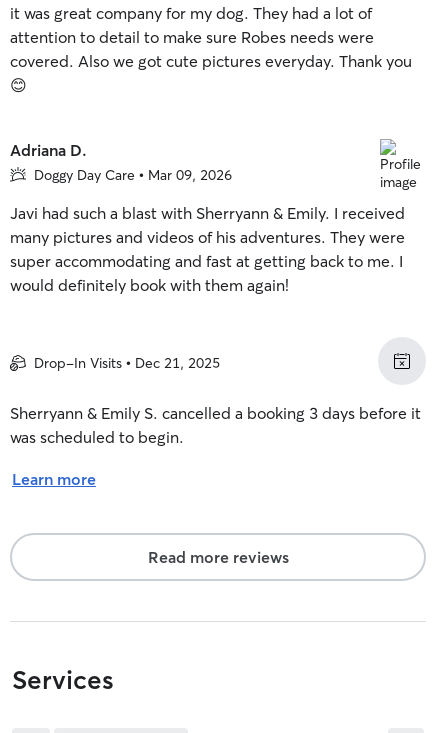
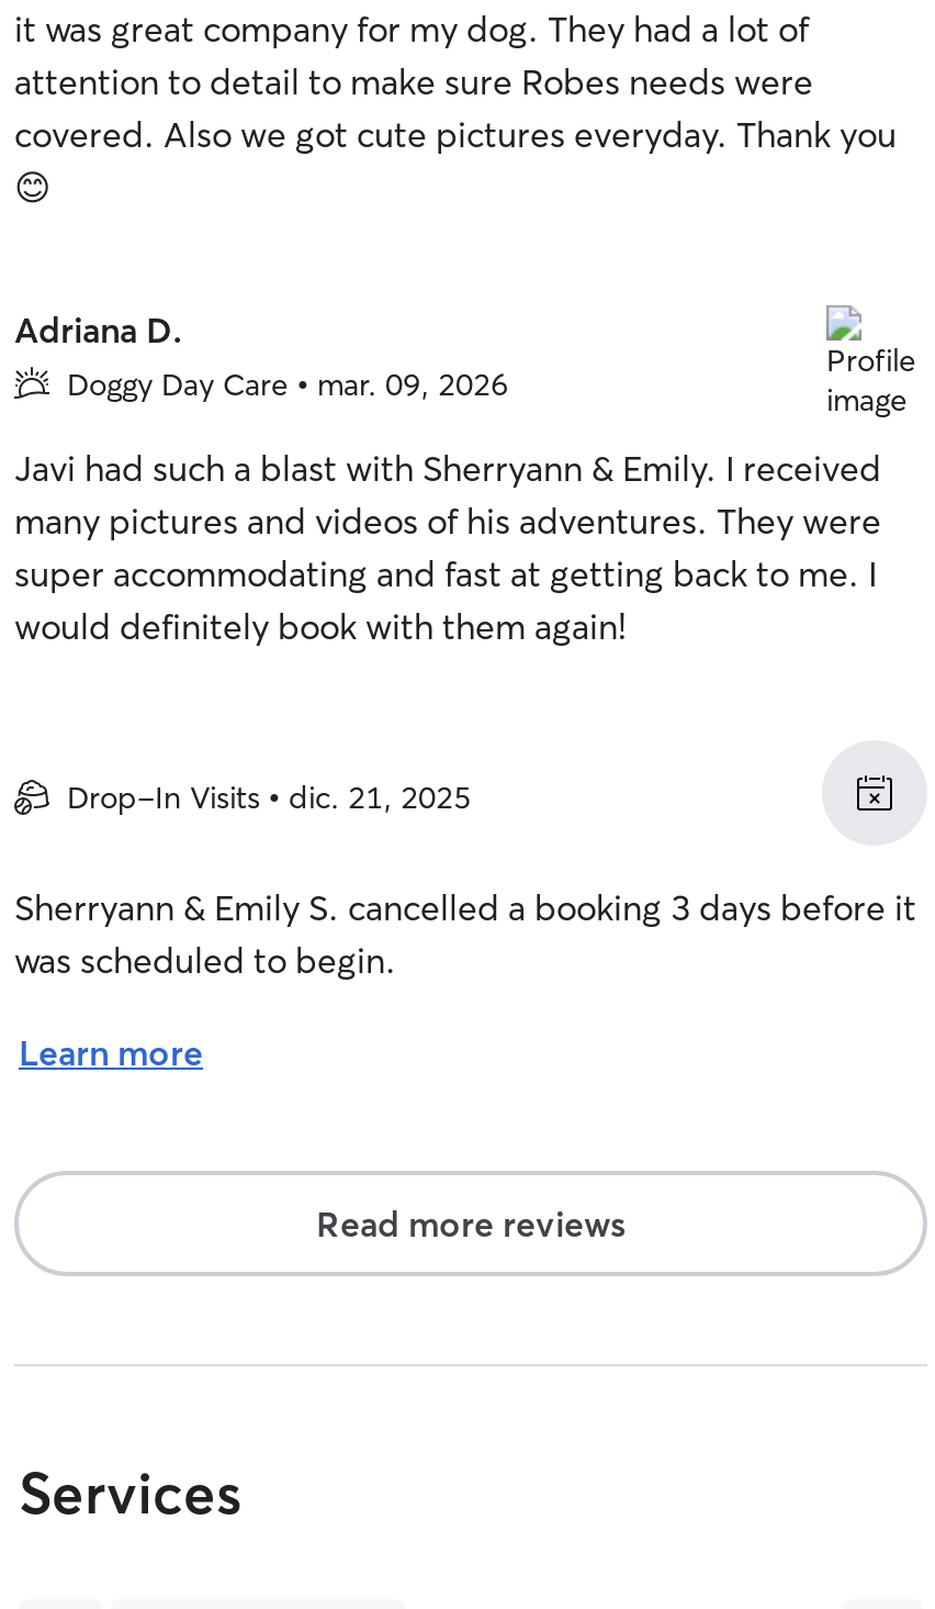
[34,166,232,184] Doggy Day Care • Mar 09, 2026 -> [67,365,508,404] Doggy Day Care • mar. 09, 2026
[34,354,220,372] Drop-In Visits • Dec 21, 2025 -> [67,778,471,817] Drop-In Visits • dic. 21, 2025

